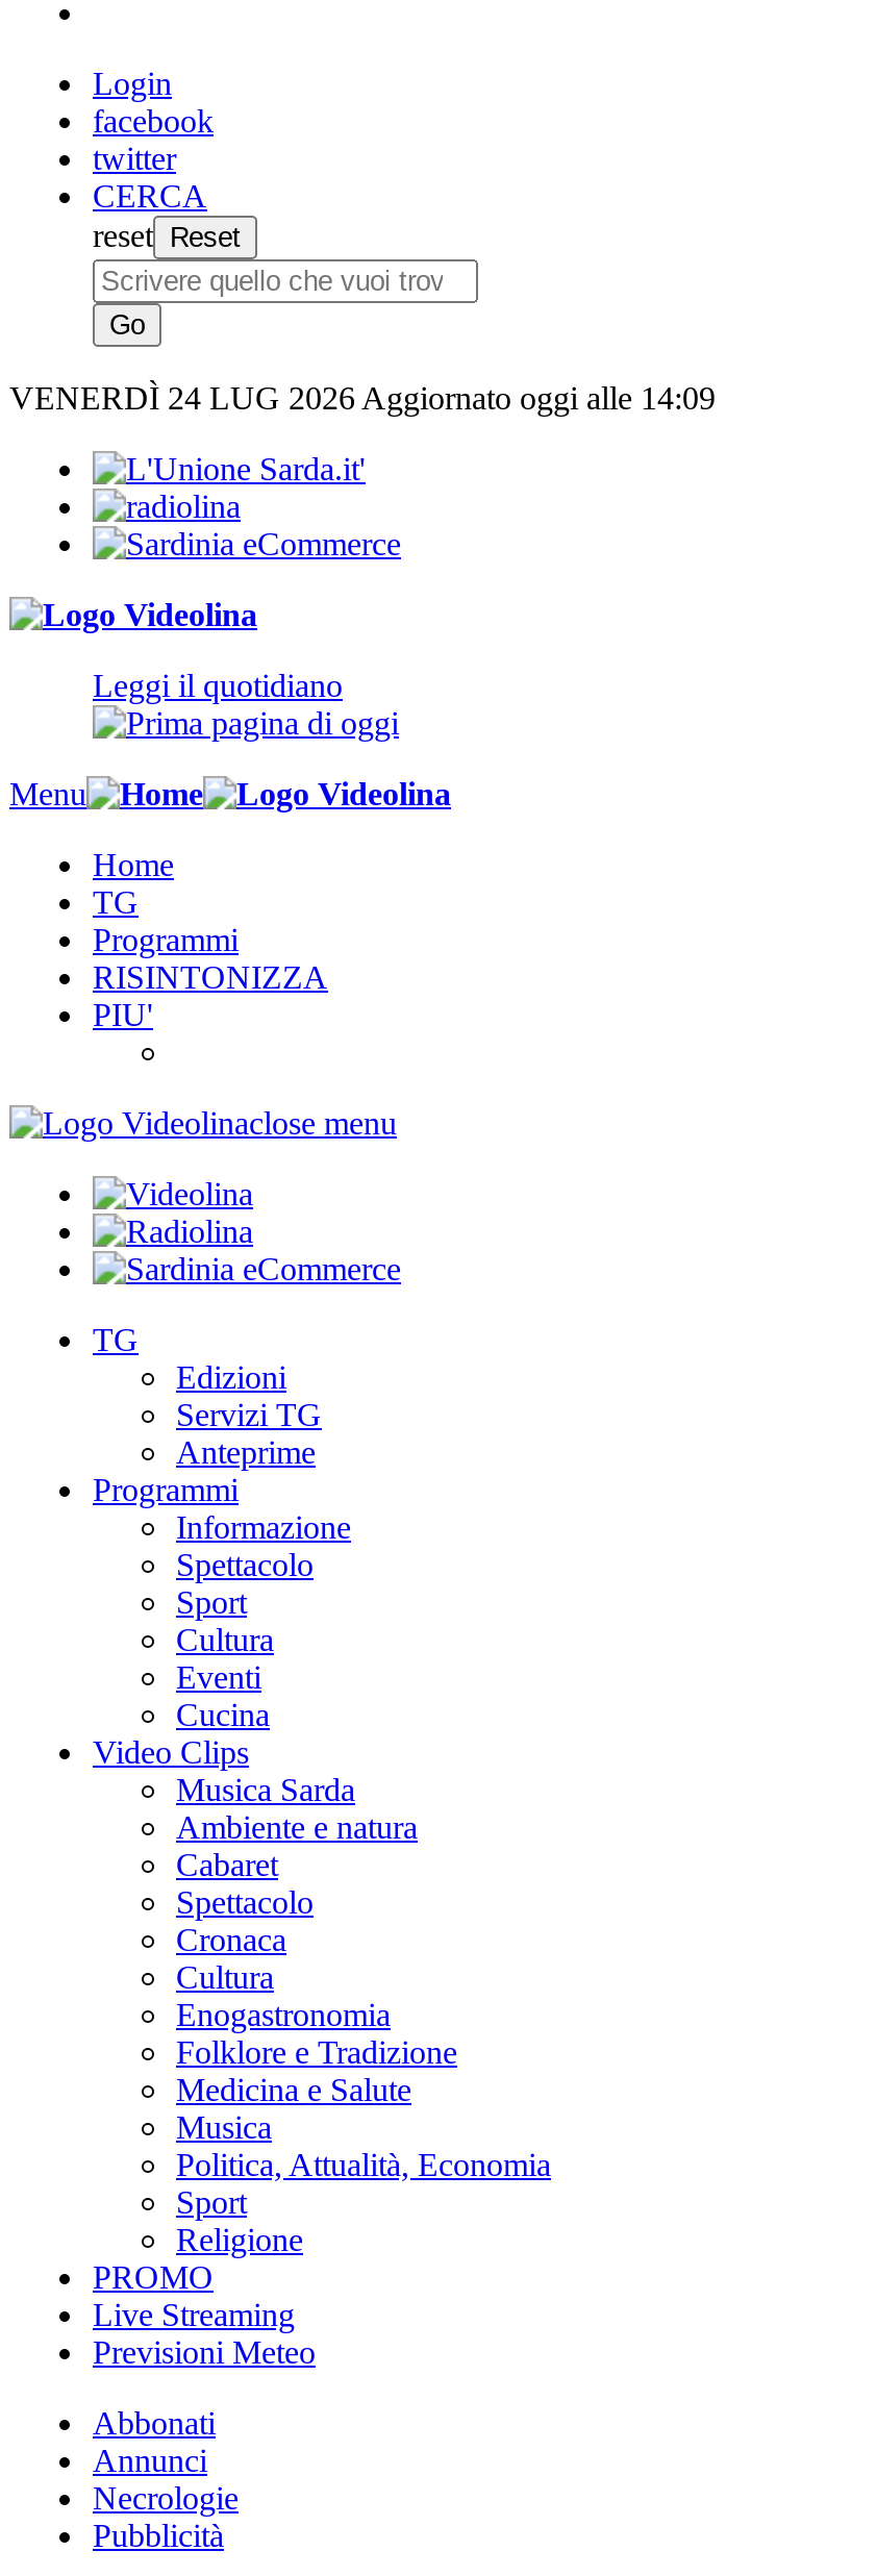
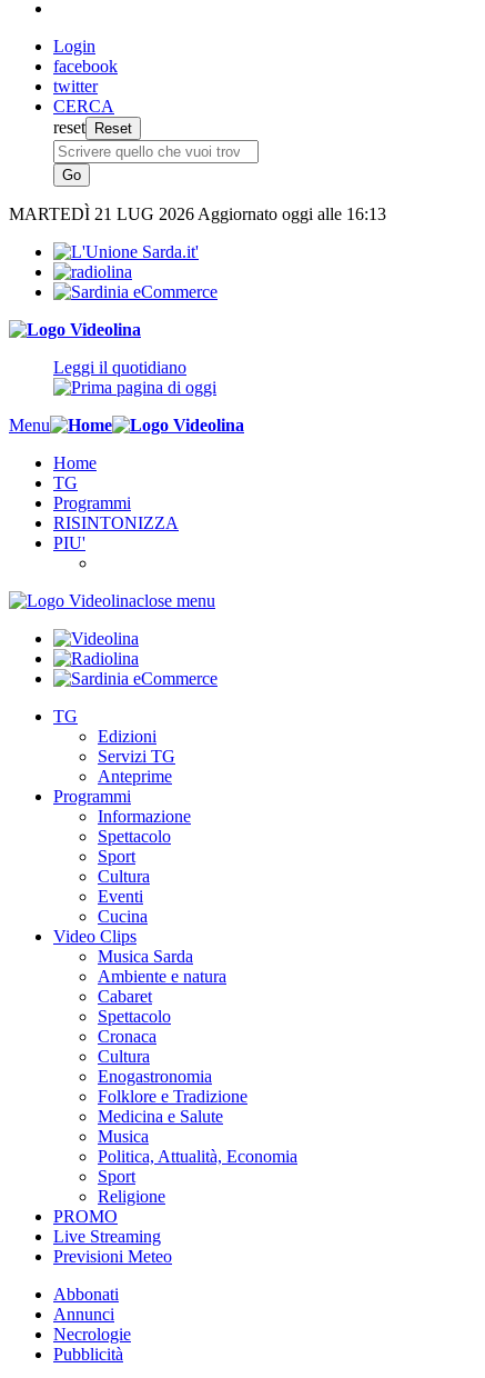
[9,380,716,416] VENERDÌ 24 LUG 2026 Aggiornato oggi alle 14:09 -> [9,204,386,223] MARTEDÌ 21 LUG 2026 Aggiornato oggi alle 16:13

